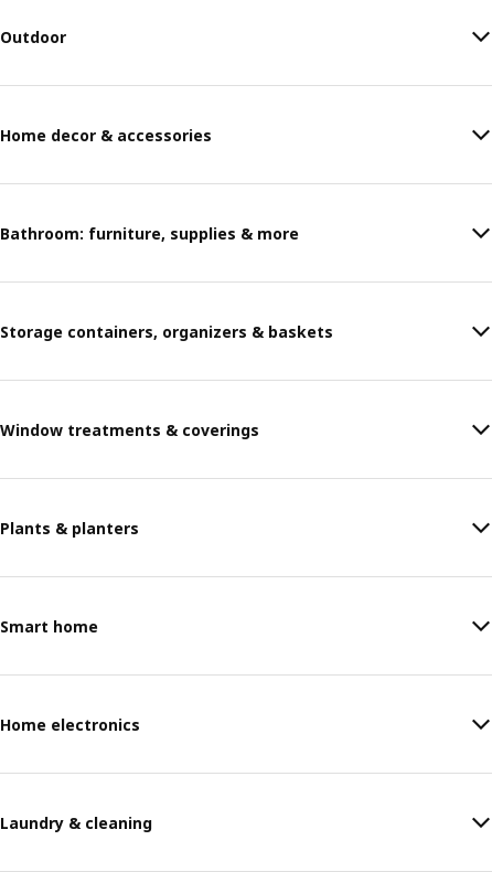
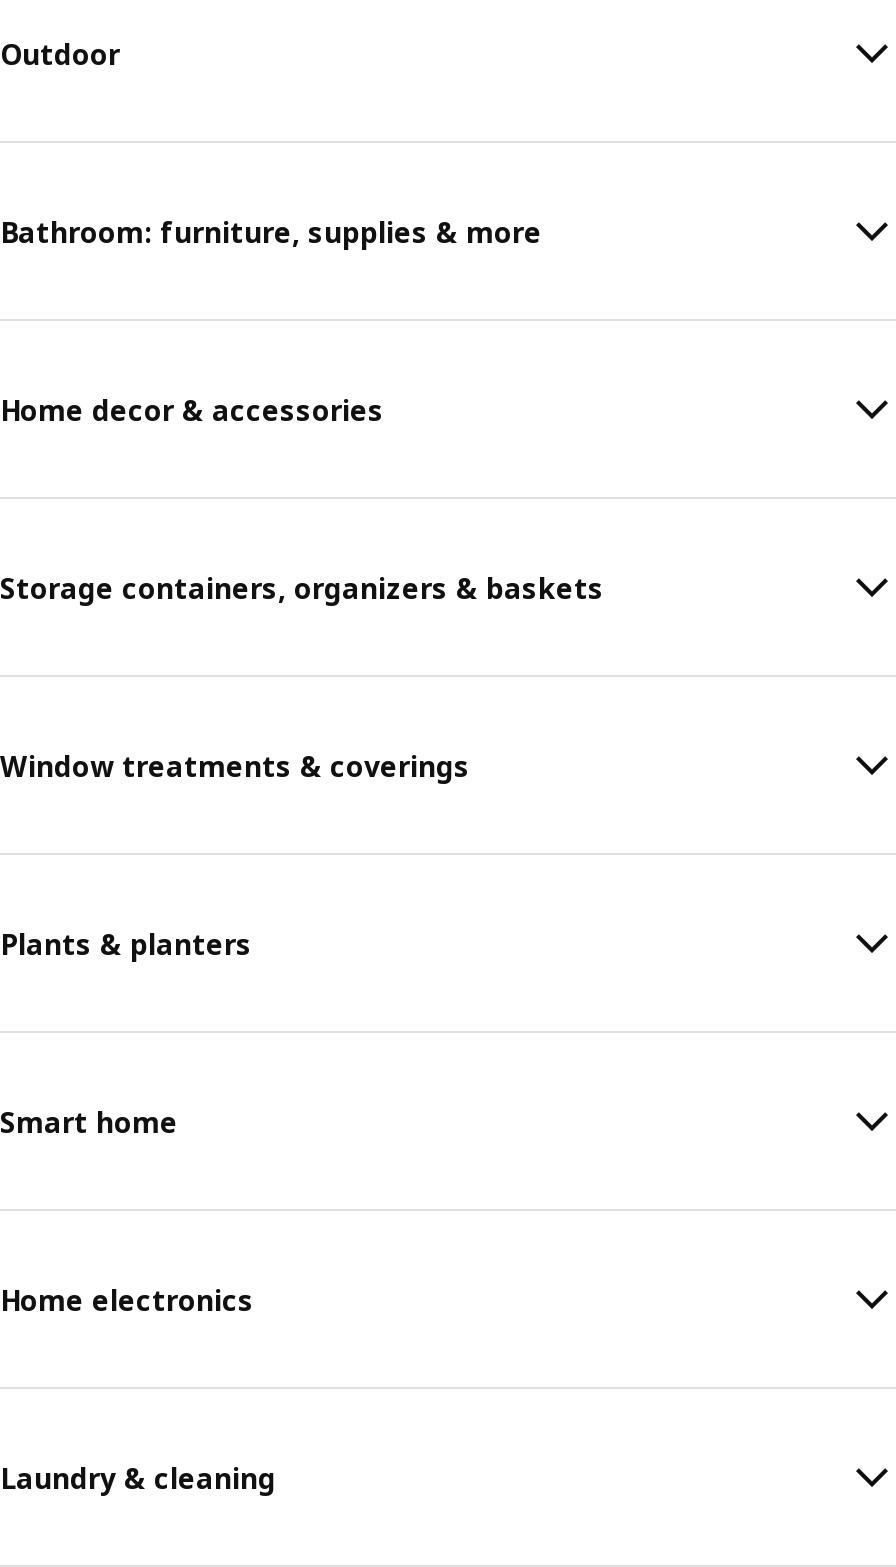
moved [0,124,212,145] -> [0,390,384,428]: Home decor & accessories
moved [0,222,299,243] -> [0,212,542,250]: Bathroom: furniture, supplies & more

